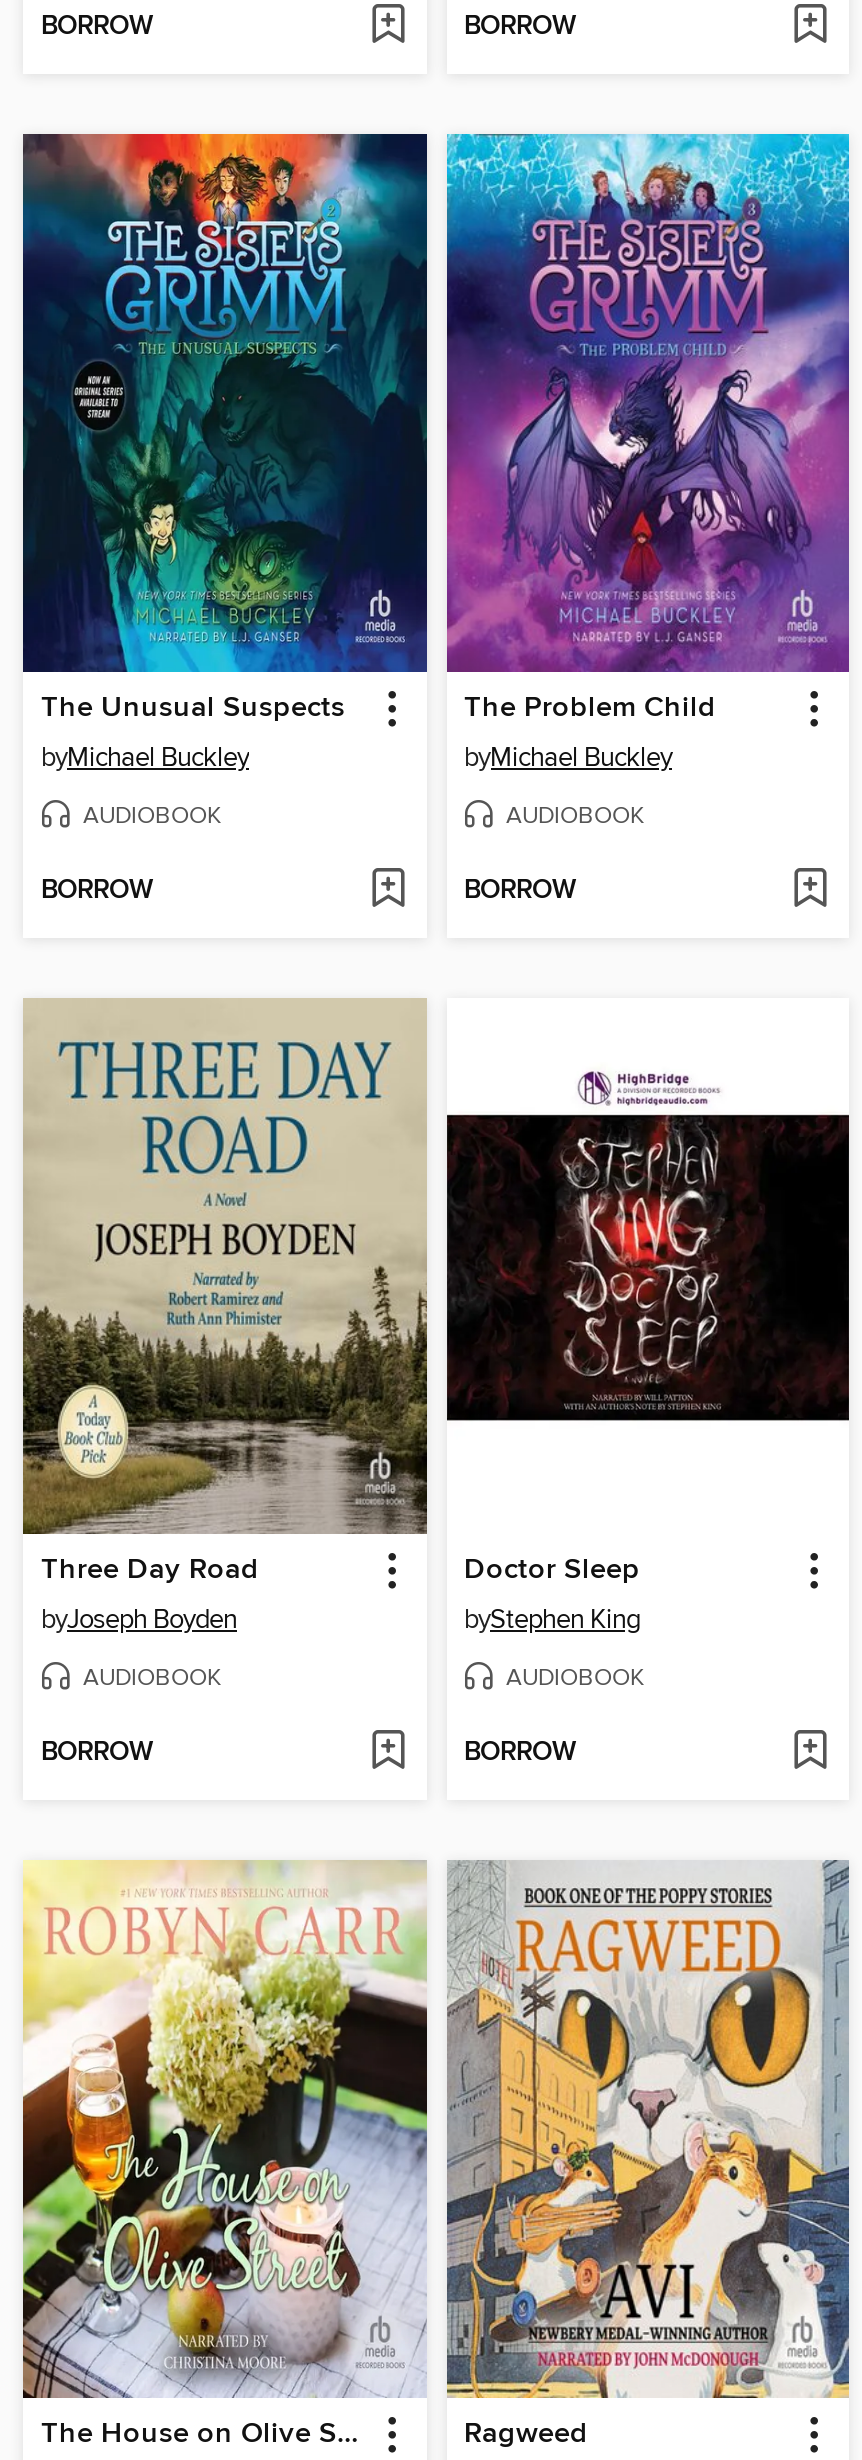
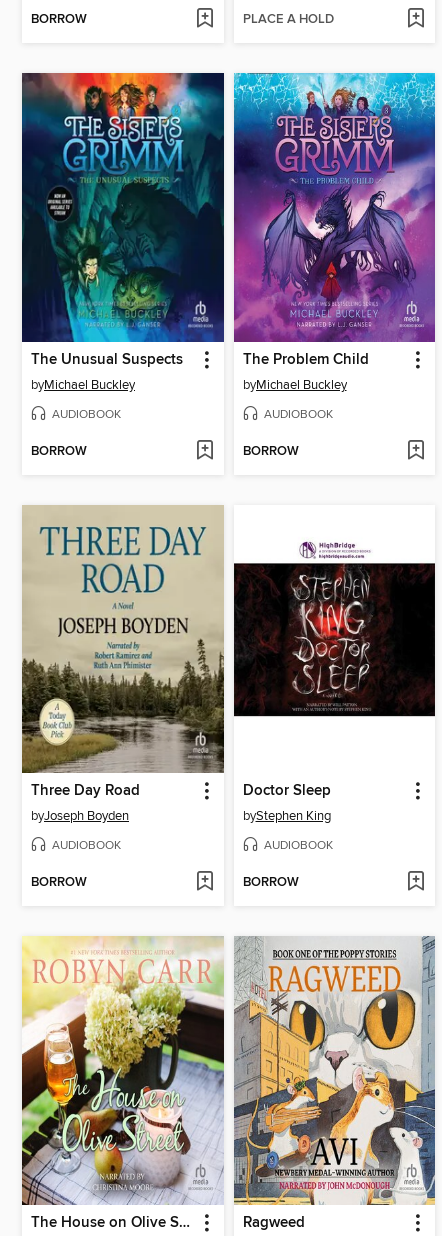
[464,11,576,45] BORROW -> [242,11,333,28] PLACE A HOLD

